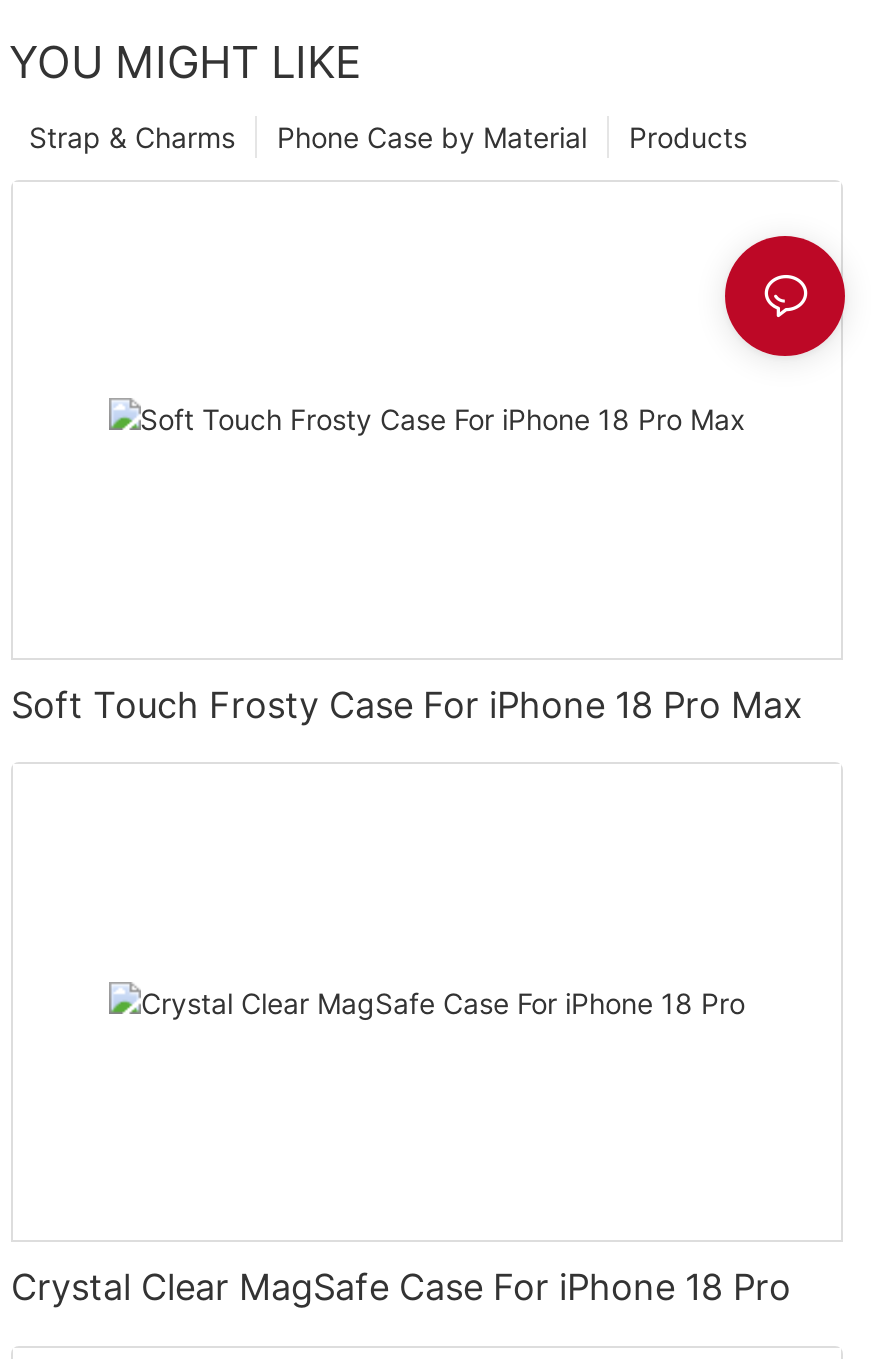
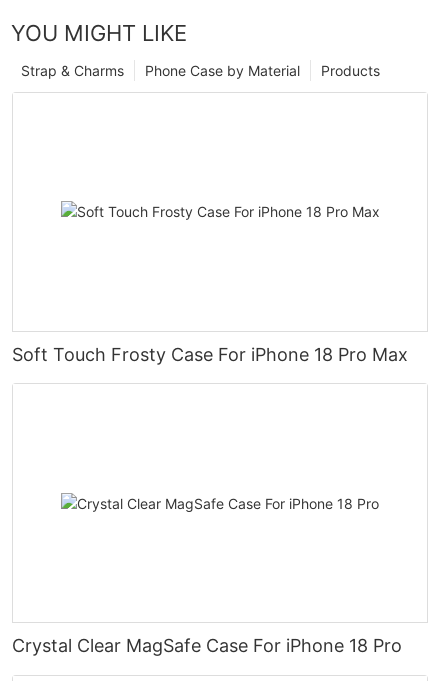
[721,234,847,360] [image] -> none

